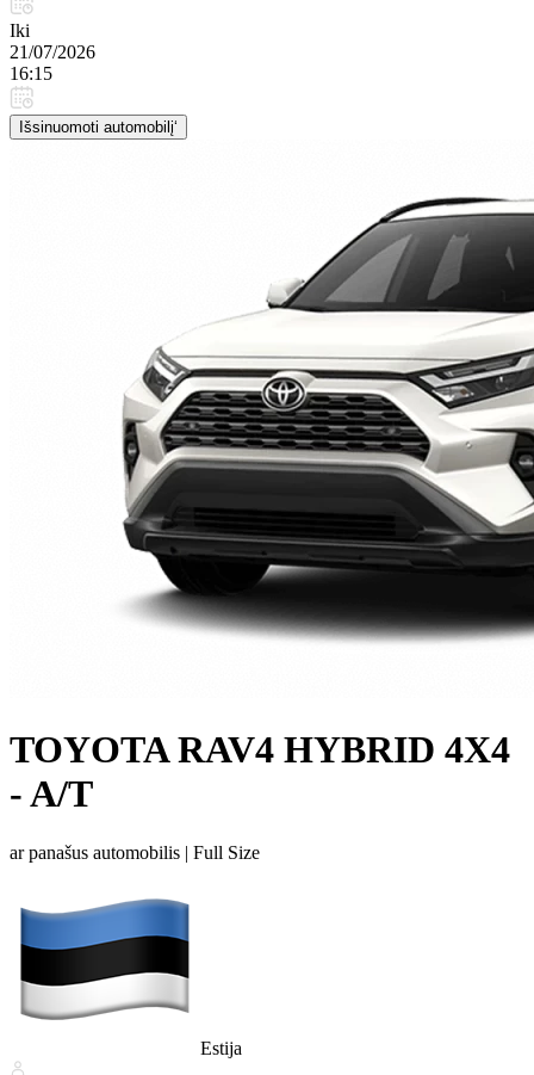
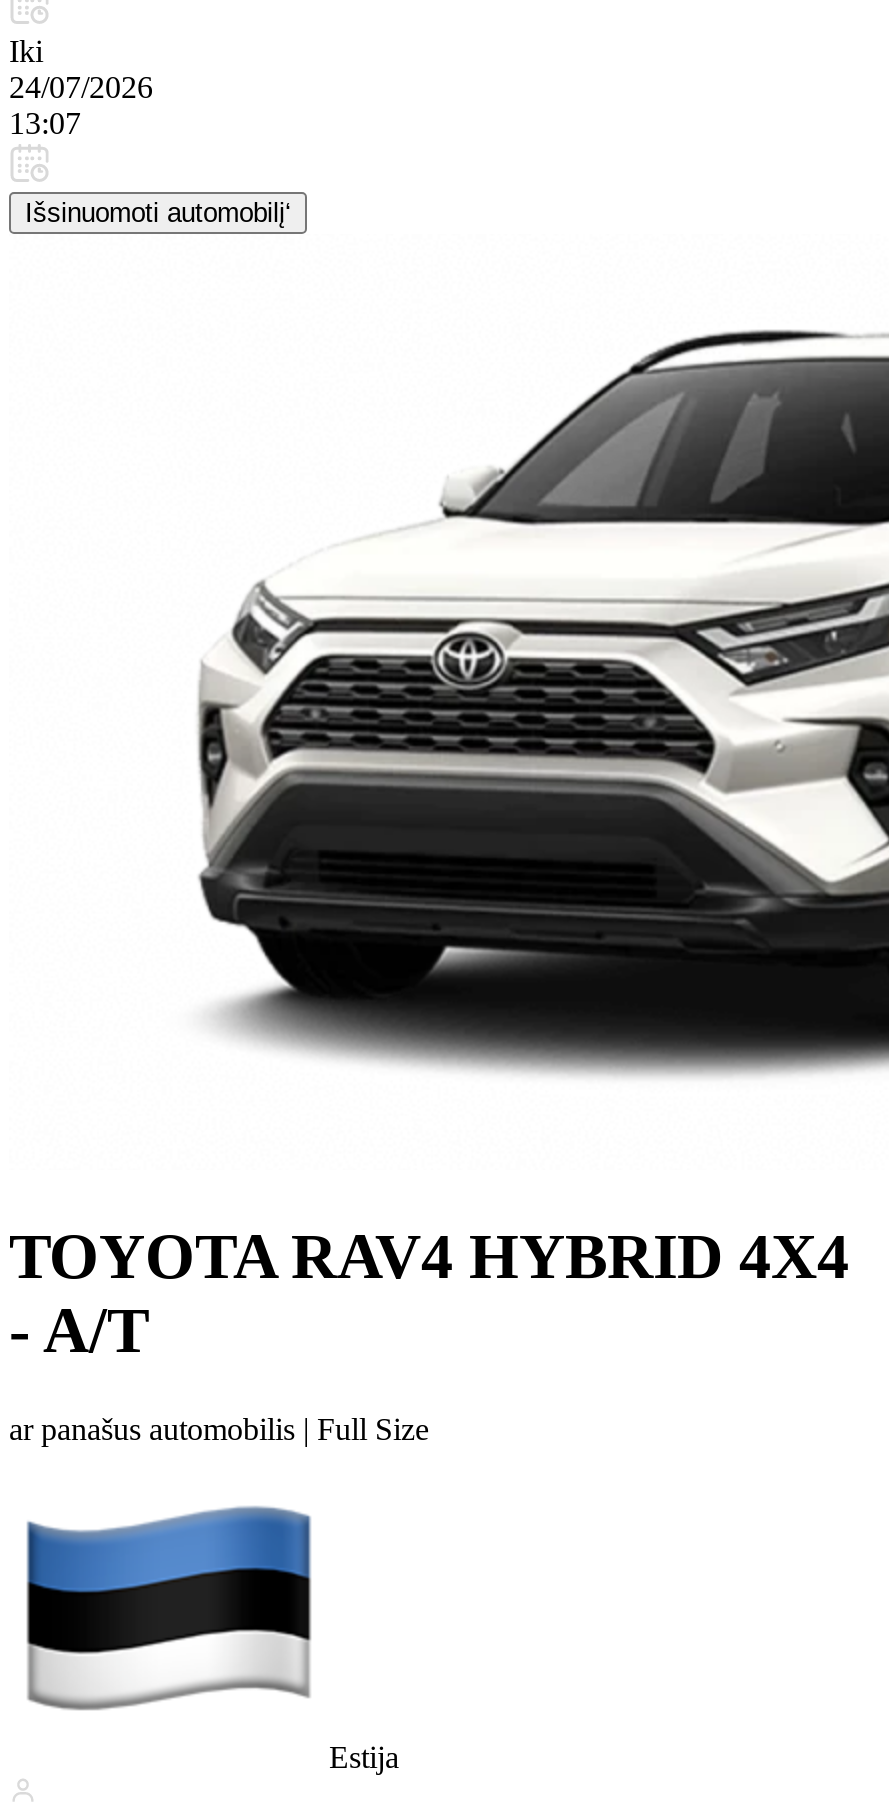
[10,42,95,62] 21/07/2026 -> [9,70,153,104] 24/07/2026
[10,63,52,84] 16:15 -> [9,106,81,140] 13:07

